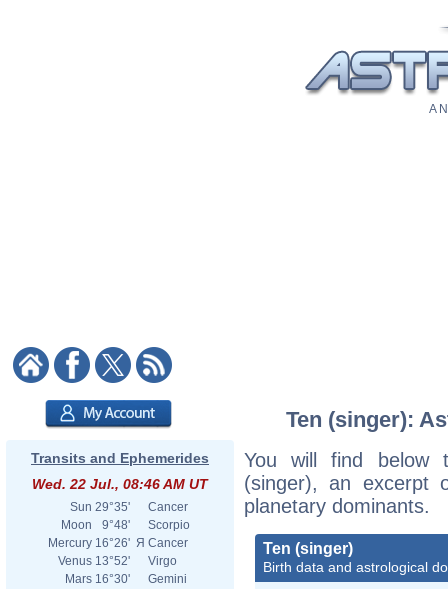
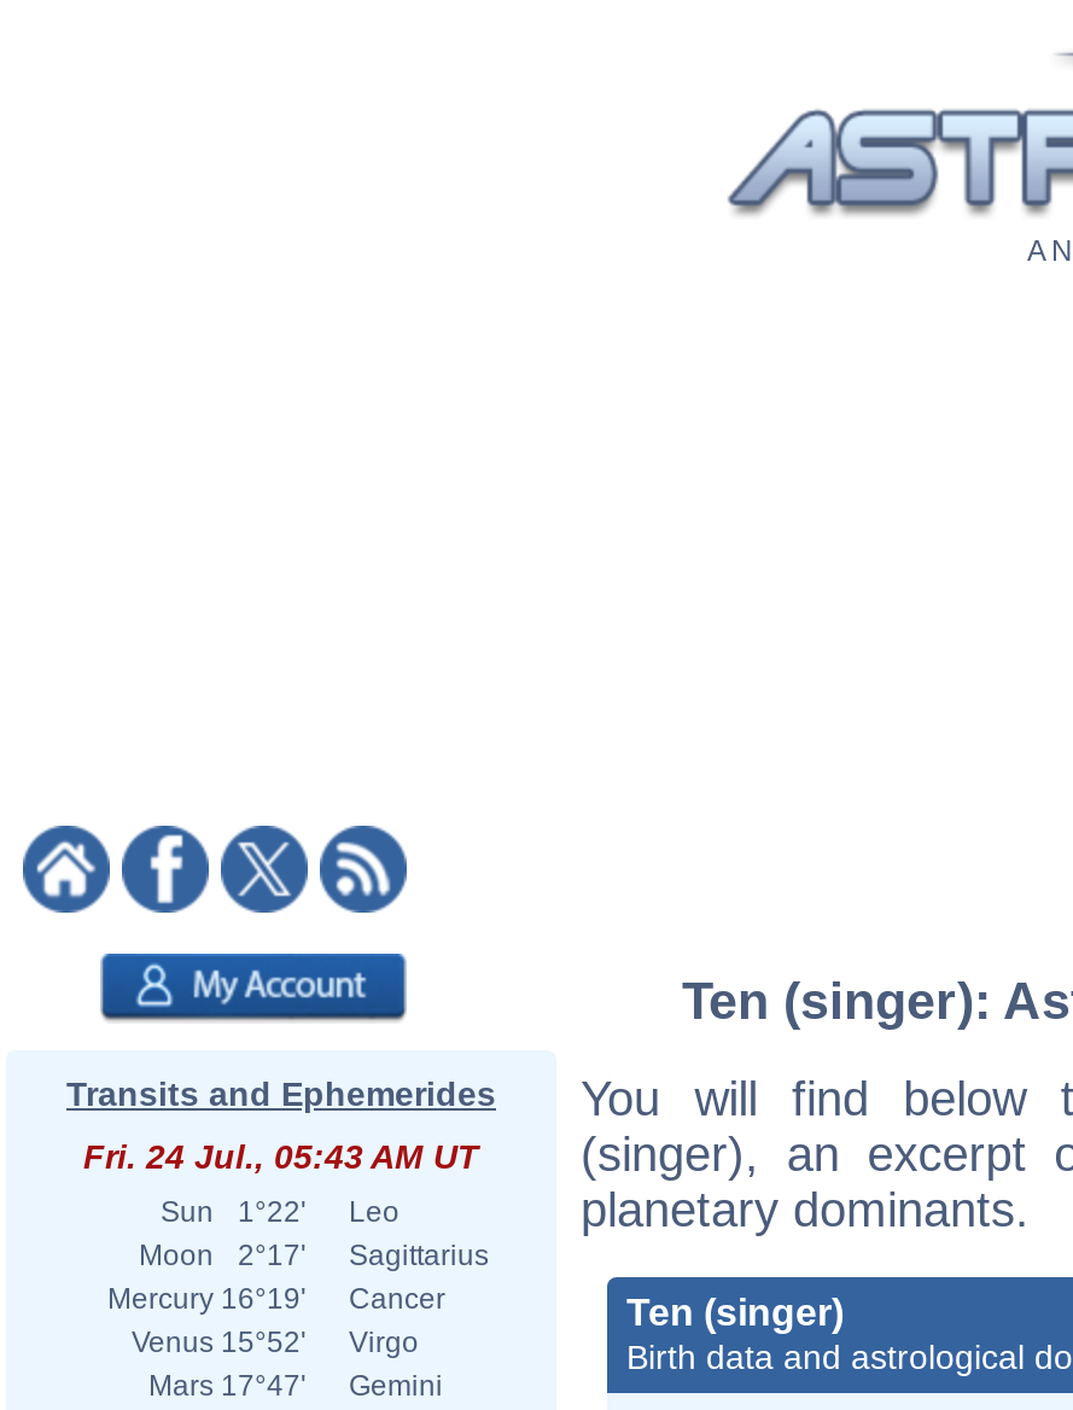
[32,476,208,492] Wed. 22 Jul., 08:46 AM UT -> [83,1137,479,1176] Fri. 24 Jul., 05:43 AM UT
[70,500,133,514] Sun 29°35' -> [107,1195,489,1316] Sun 1°22' | Leo | Moon 2°17' | Sagittarius | Mercury 16°19'
moved [148,500,188,514] -> [349,1282,445,1316]: Cancer
[48,518,190,568] Moon 9°48' | Scorpio | Mercury 16°26' Я Cancer | Venus 13°52' -> [132,1325,313,1359] Venus 15°52'
[65,572,187,586] Mars 16°30' Gemini -> [148,1369,443,1403] Mars 17°47' Gemini

